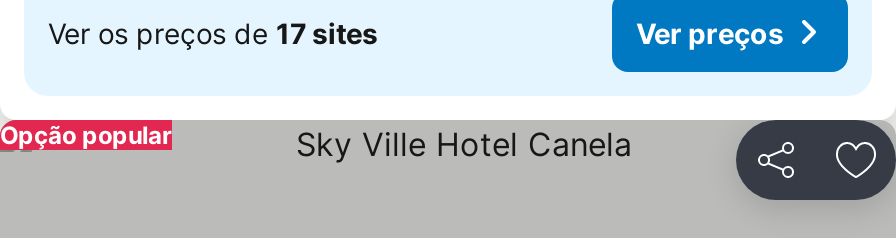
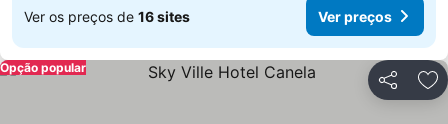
[48,15,378,49] Ver os preços de 17 sites -> [24,7,190,24] Ver os preços de 16 sites

